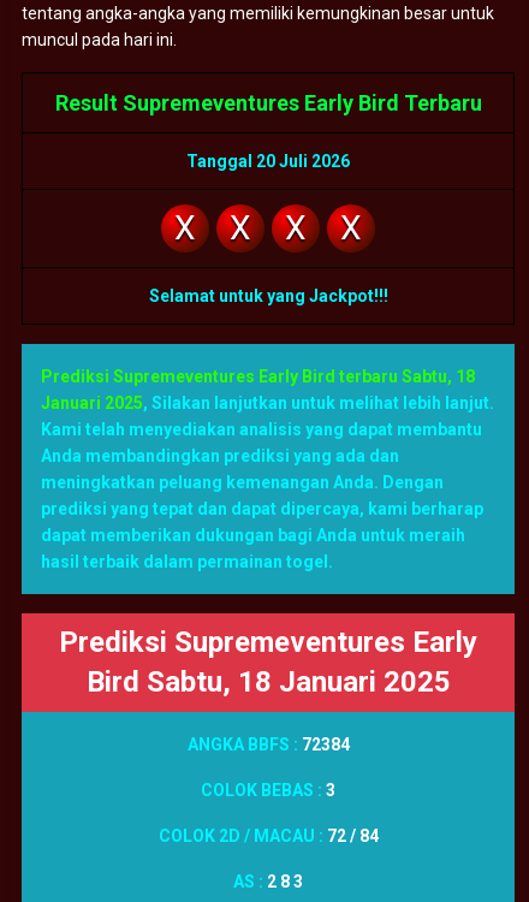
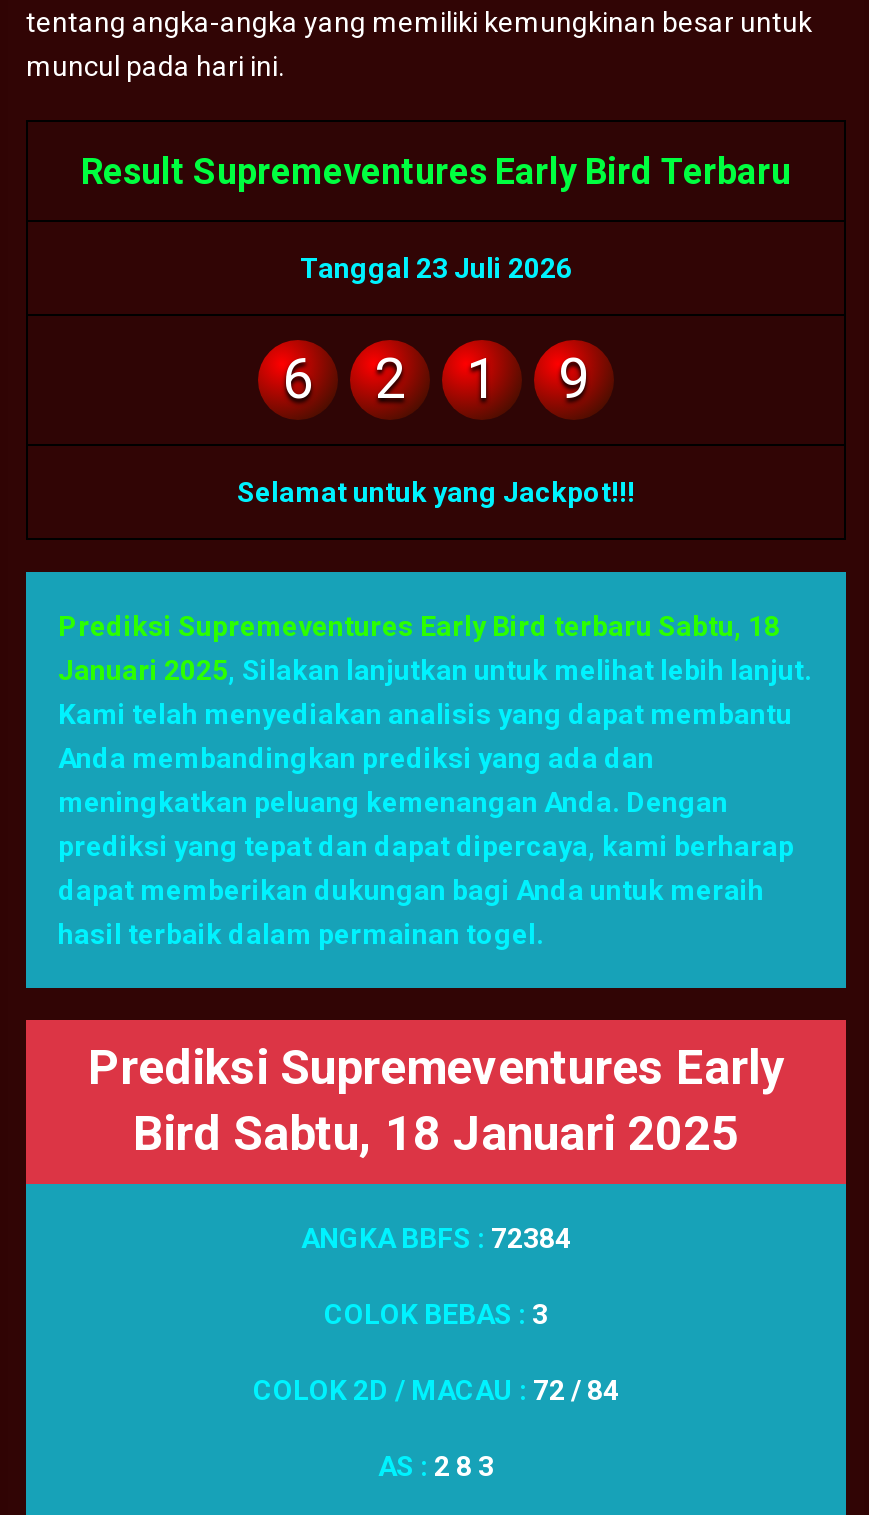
[186,152,350,171] Tanggal 20 Juli 2026 -> [300,253,572,285] Tanggal 23 Juli 2026
[174,208,362,248] X | X | X | X -> [282,347,590,413] 6 | 2 | 1 | 9

